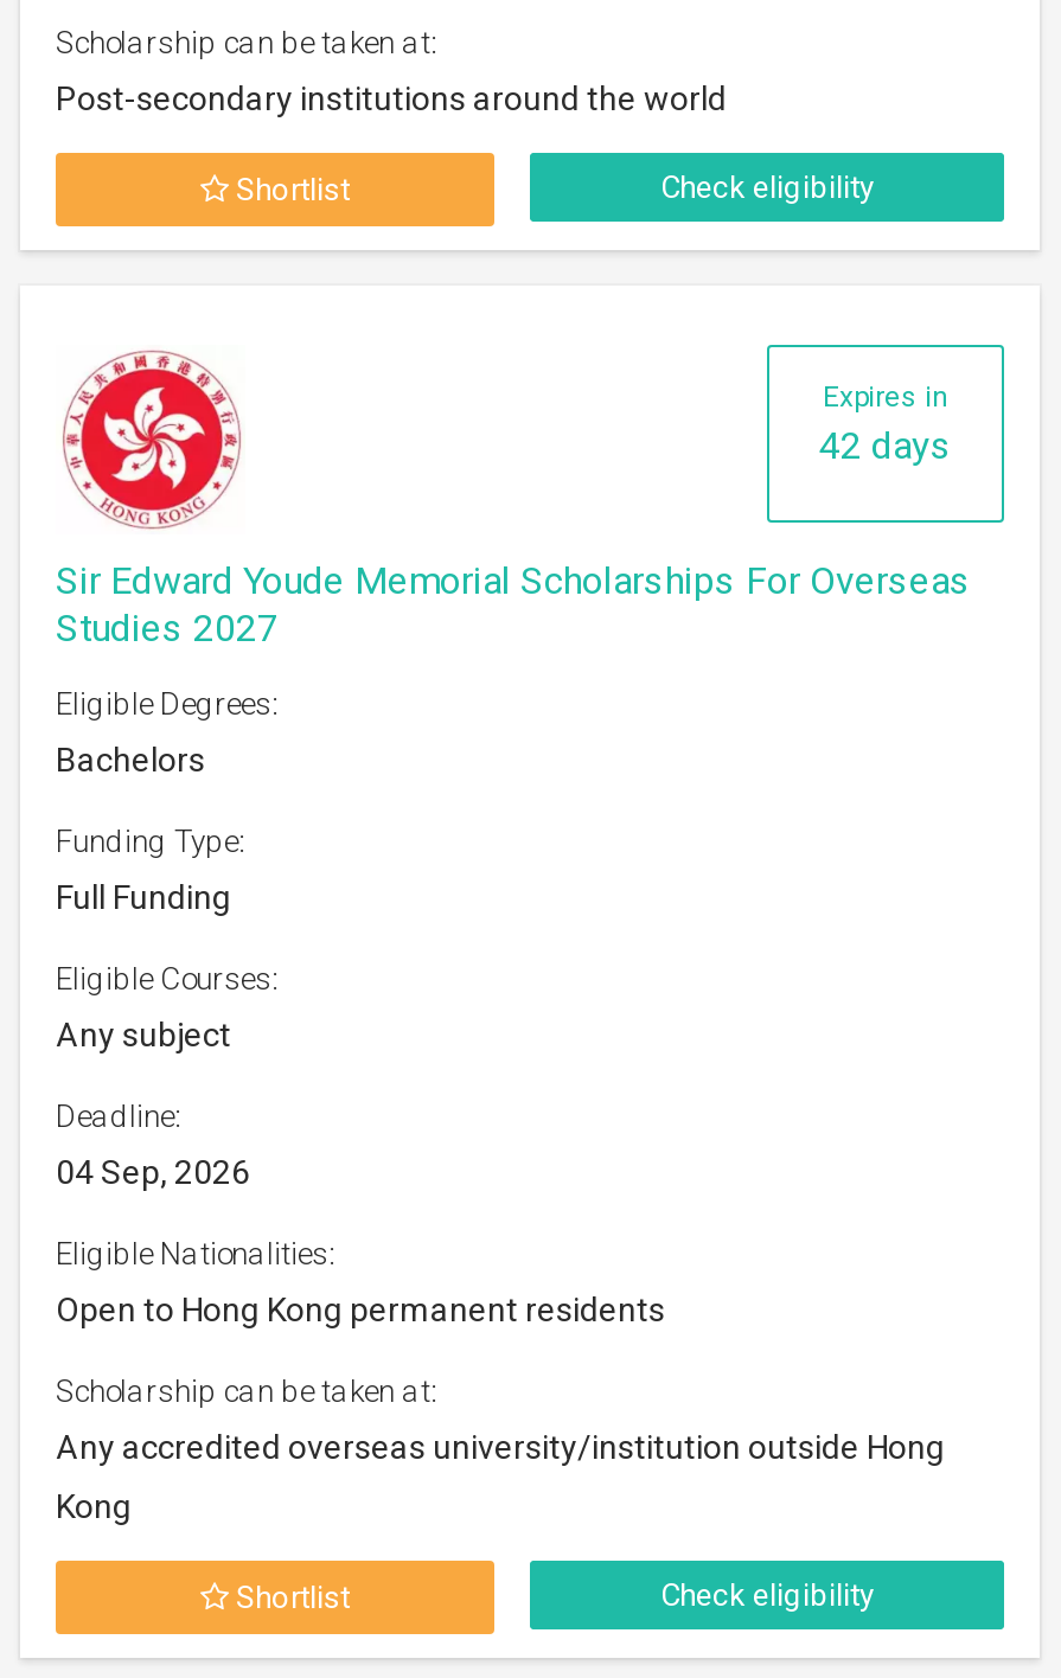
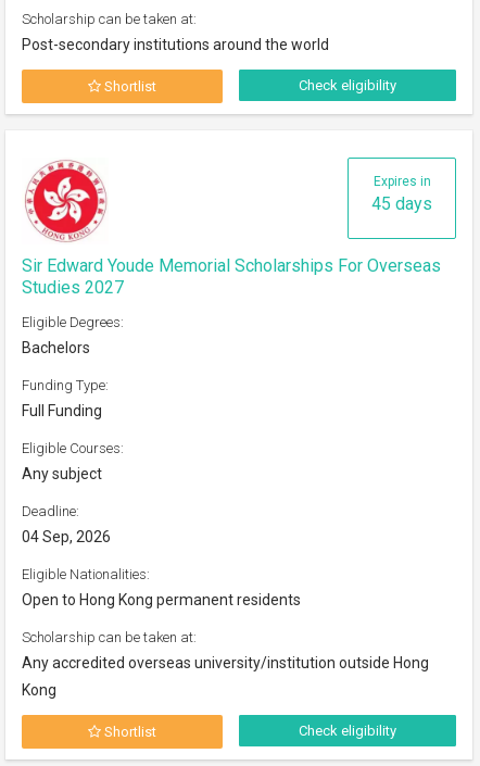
[819,423,952,468] 42 days -> [371,193,432,214] 45 days

